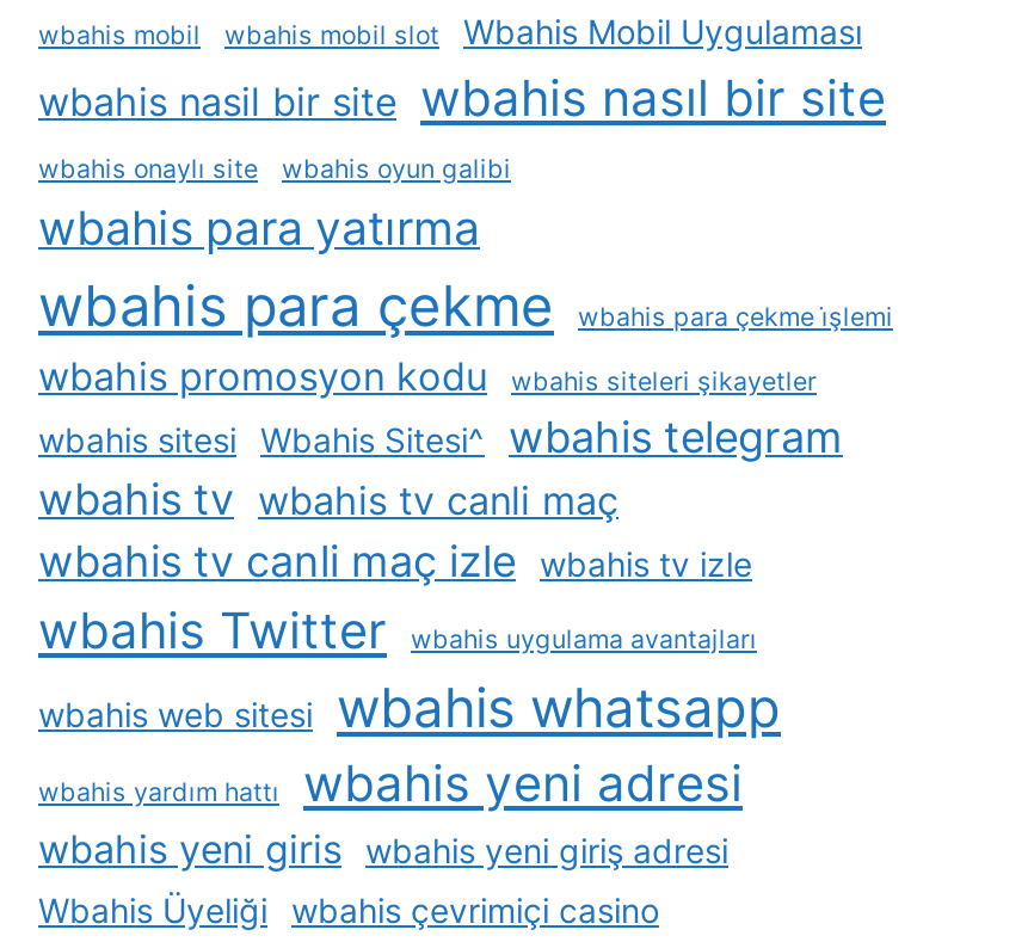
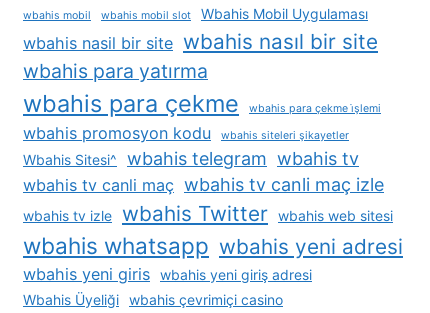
[38,154,511,185] wbahis onaylı site | wbahis oyun galibi -> none
[38,412,843,813] wbahis sitesi Wbahis Sitesi^ wbahis telegram | wbahis tv wbahis tv canli maç | wbahis tv canli maç izle wbahis tv izle | wbahis Twitter | wbahis uygulama avantajları | wbahis web sitesi wbahis whatsapp | wbahis yardım hattı | wbahis yeni adresi -> [23,148,403,259] Wbahis Sitesi^ wbahis telegram wbahis tv | wbahis tv canli maç wbahis tv canli maç izle | wbahis tv izle wbahis Twitter wbahis web sitesi | wbahis whatsapp wbahis yeni adresi

